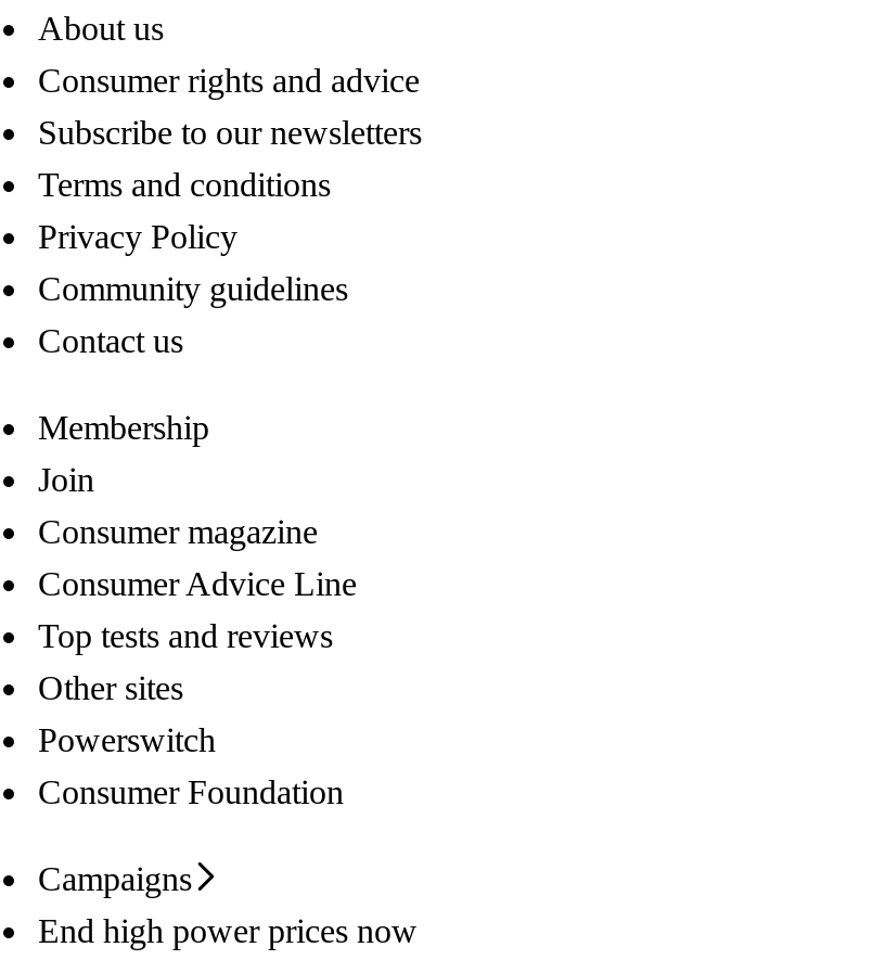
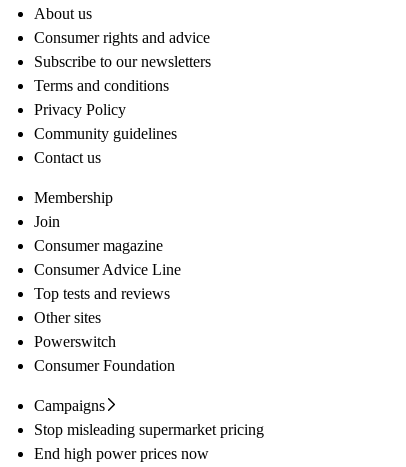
none -> [34,421,264,438] Stop misleading supermarket pricing

